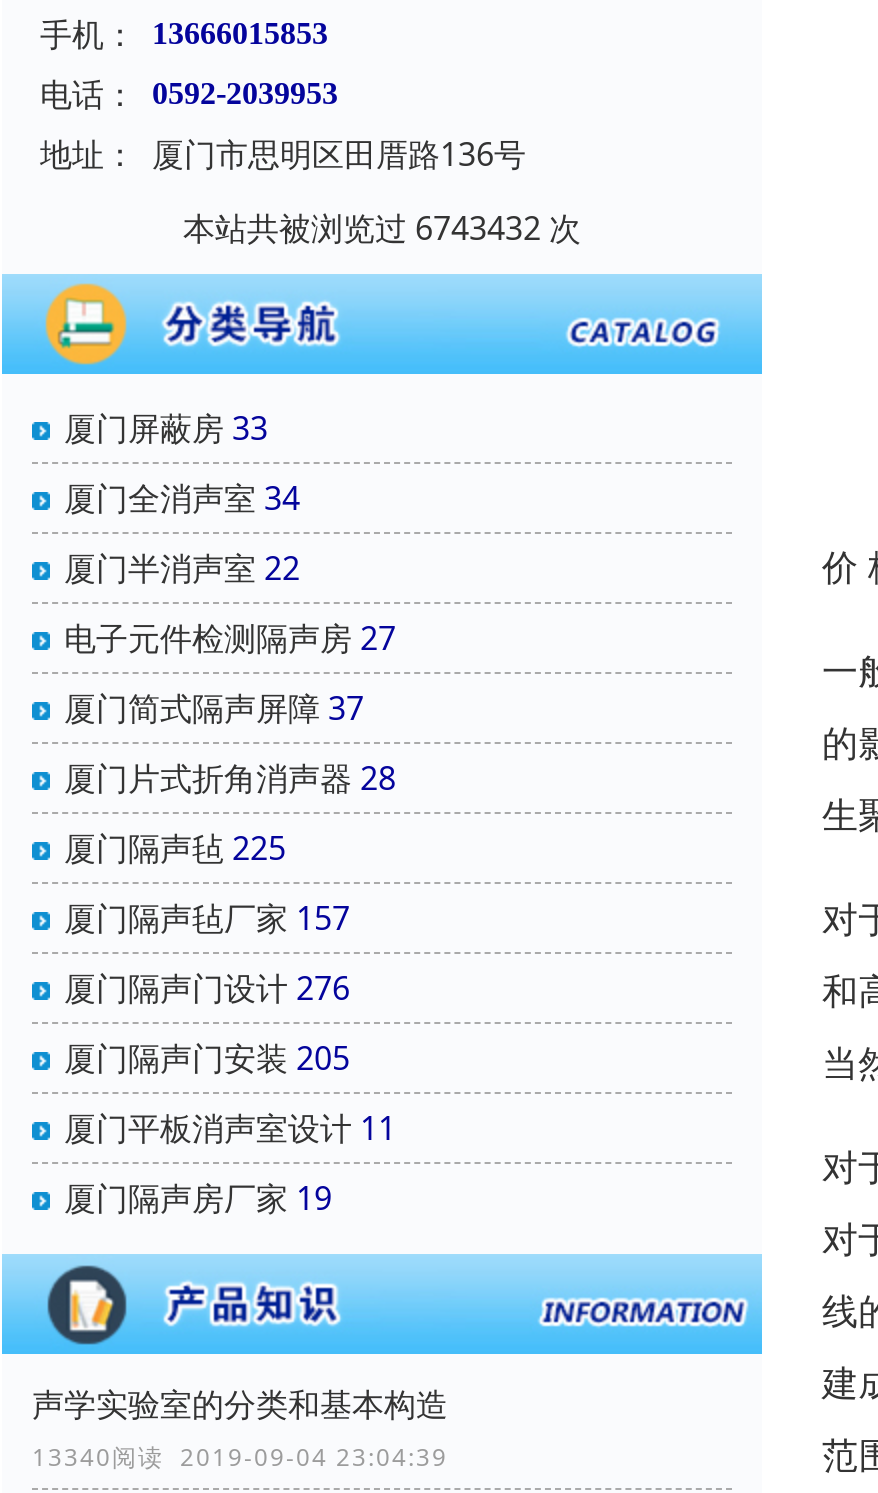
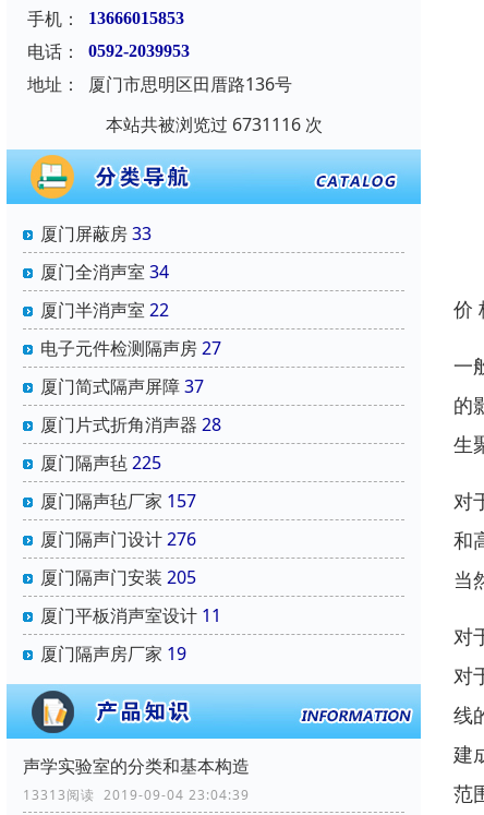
[183,206,581,250] 本站共被浏览过 6743432 次 -> [105,113,322,137] 本站共被浏览过 6731116 次
[32,1440,448,1474] 13340阅读 2019-09-04 23:04:39 -> [23,786,250,804] 13313阅读 2019-09-04 23:04:39

